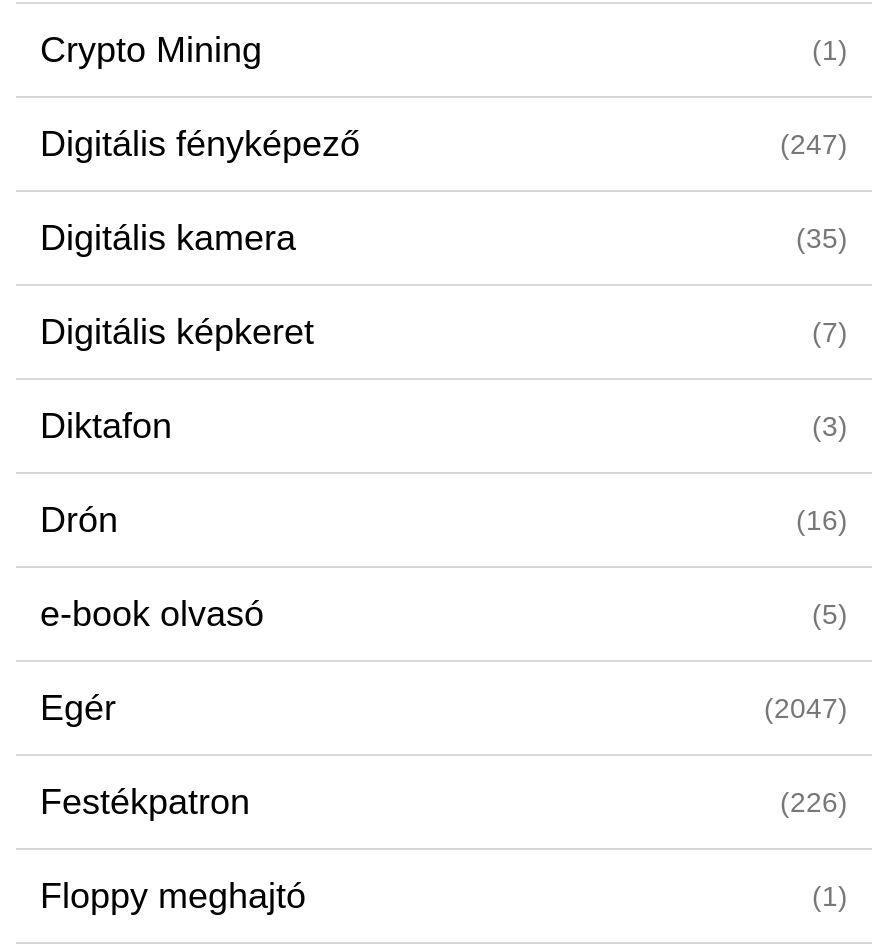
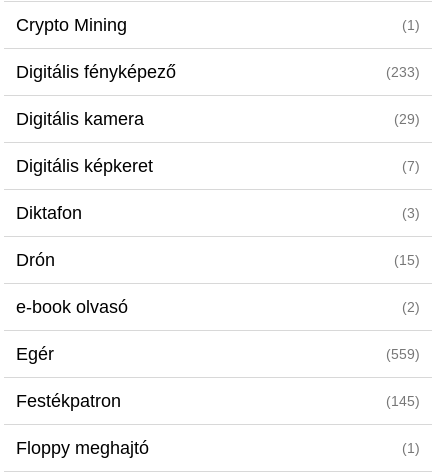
[780,128,848,160] (247) -> [386,64,420,80] (233)
[796,222,848,254] (35) -> [394,111,420,127] (29)
[796,504,848,536] (16) -> [394,252,420,268] (15)
[812,598,848,630] (5) -> [402,299,420,315] (2)
[764,692,848,724] (2047) -> [386,346,420,362] (559)
[780,786,848,818] (226) -> [386,393,420,409] (145)

